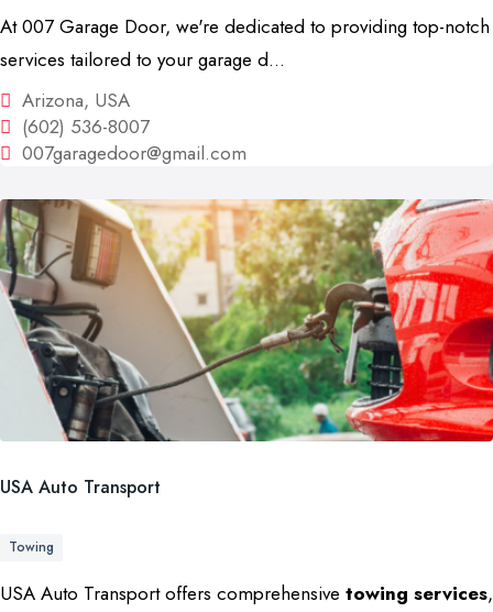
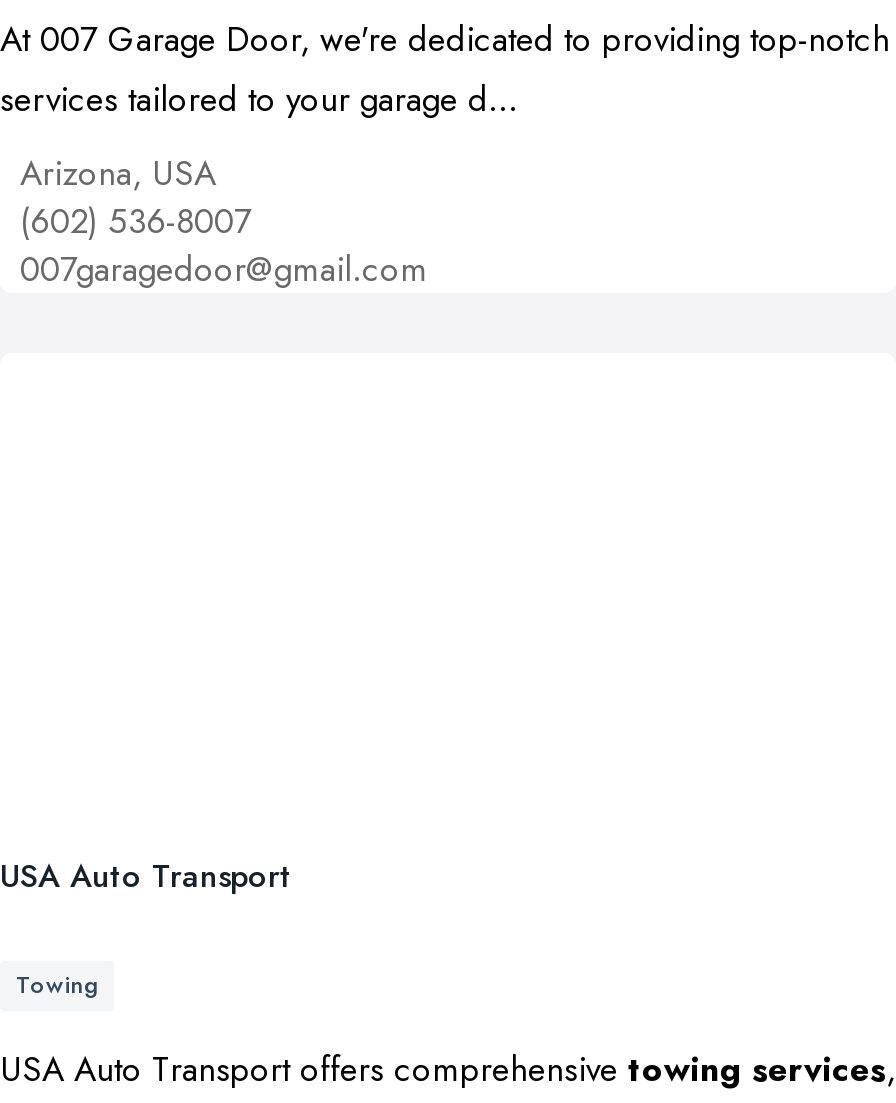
[3,198,490,442] [image] -> none

